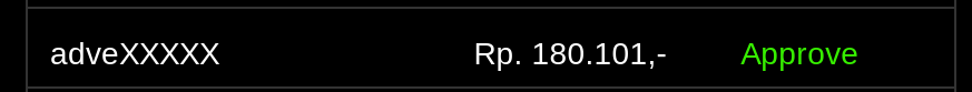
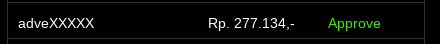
[474,35,667,70] Rp. 180.101,- -> [208,15,295,31] Rp. 277.134,-

